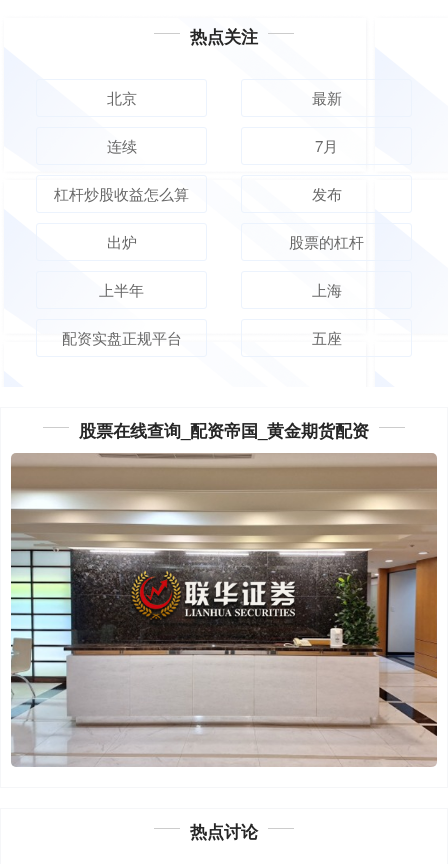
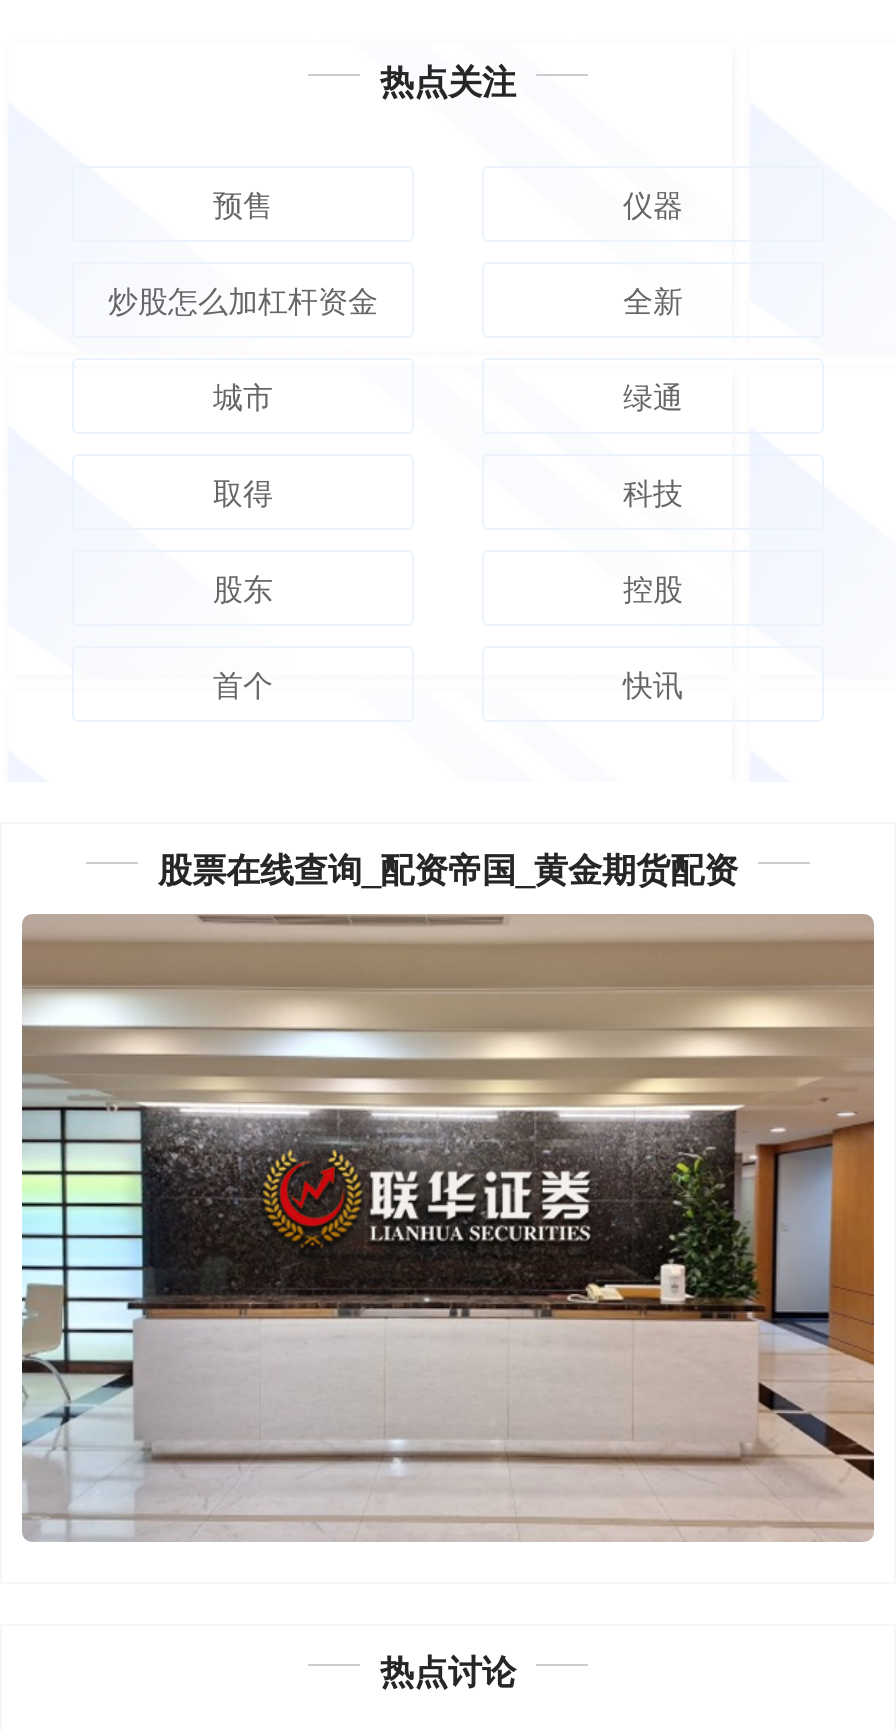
[106,87,341,108] 北京 | 最新 -> [213,182,683,224] 预售 | 仪器
[106,135,338,156] 连续 | 7月 -> [108,278,683,320] 炒股怎么加杠杆资金 | 全新
[54,183,341,204] 杠杆炒股收益怎么算 | 发布 -> [213,374,683,416] 城市 | 绿通
[106,231,364,252] 出炉 | 股票的杠杆 -> [213,470,683,512] 取得 | 科技
[99,279,341,300] 上半年 | 上海 -> [213,566,683,608] 股东 | 控股
[61,327,341,348] 配资实盘正规平台 | 五座 -> [213,662,683,704] 首个 | 快讯

